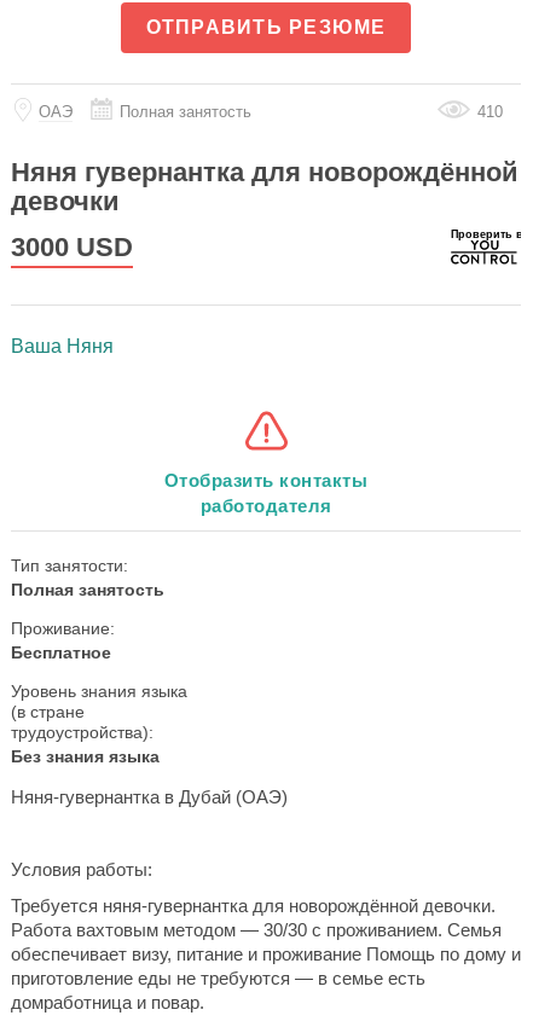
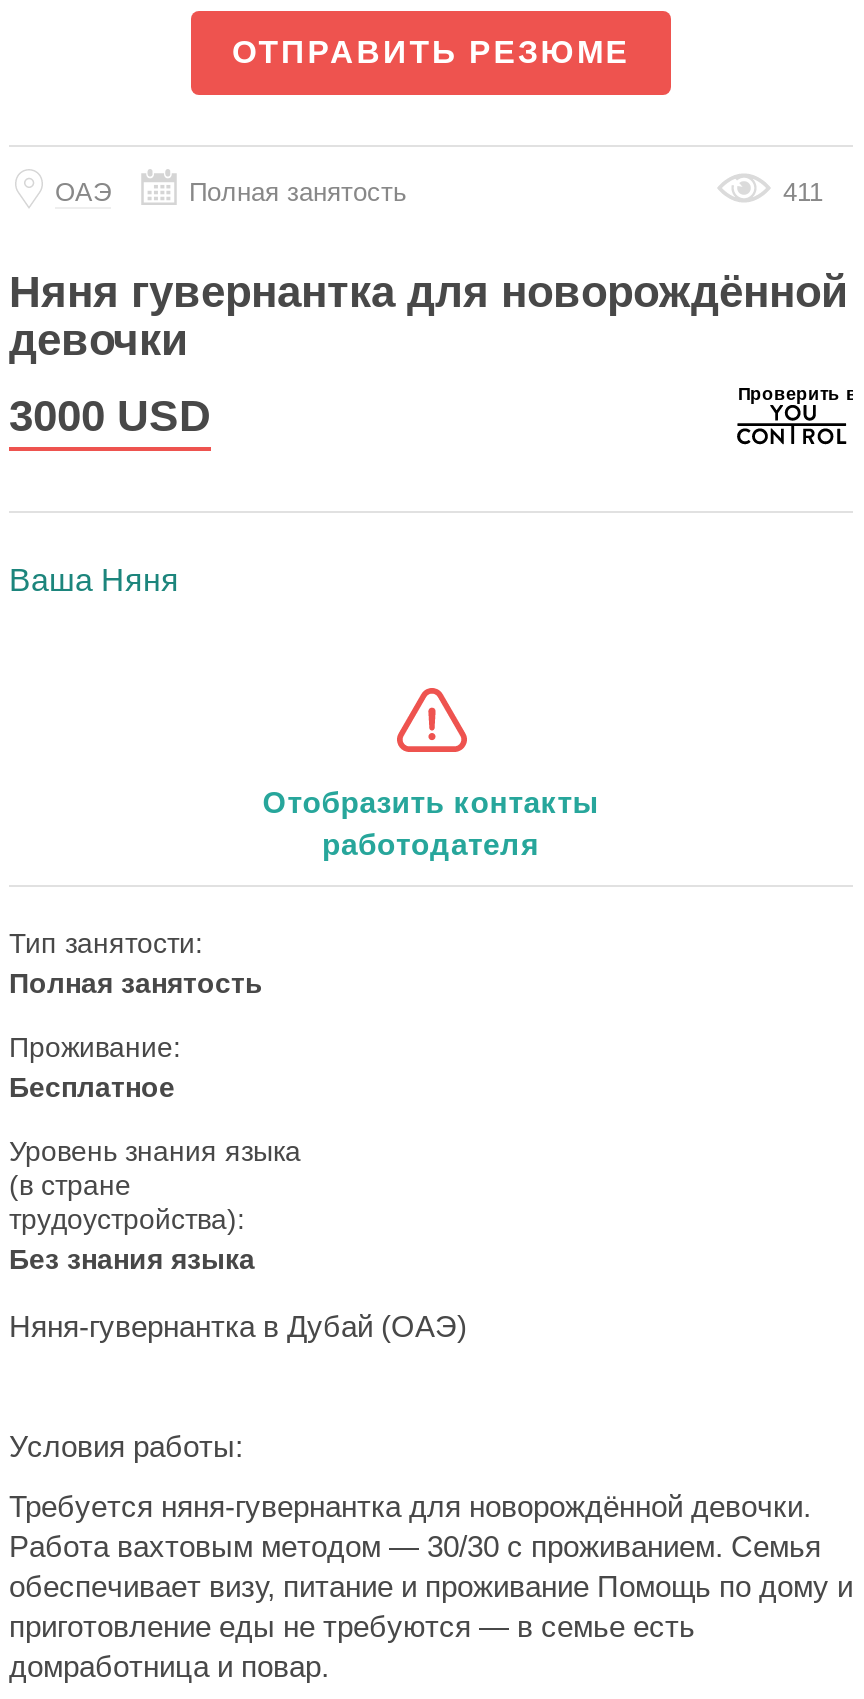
[477,103,503,121] 410 -> [783,177,823,207] 411

